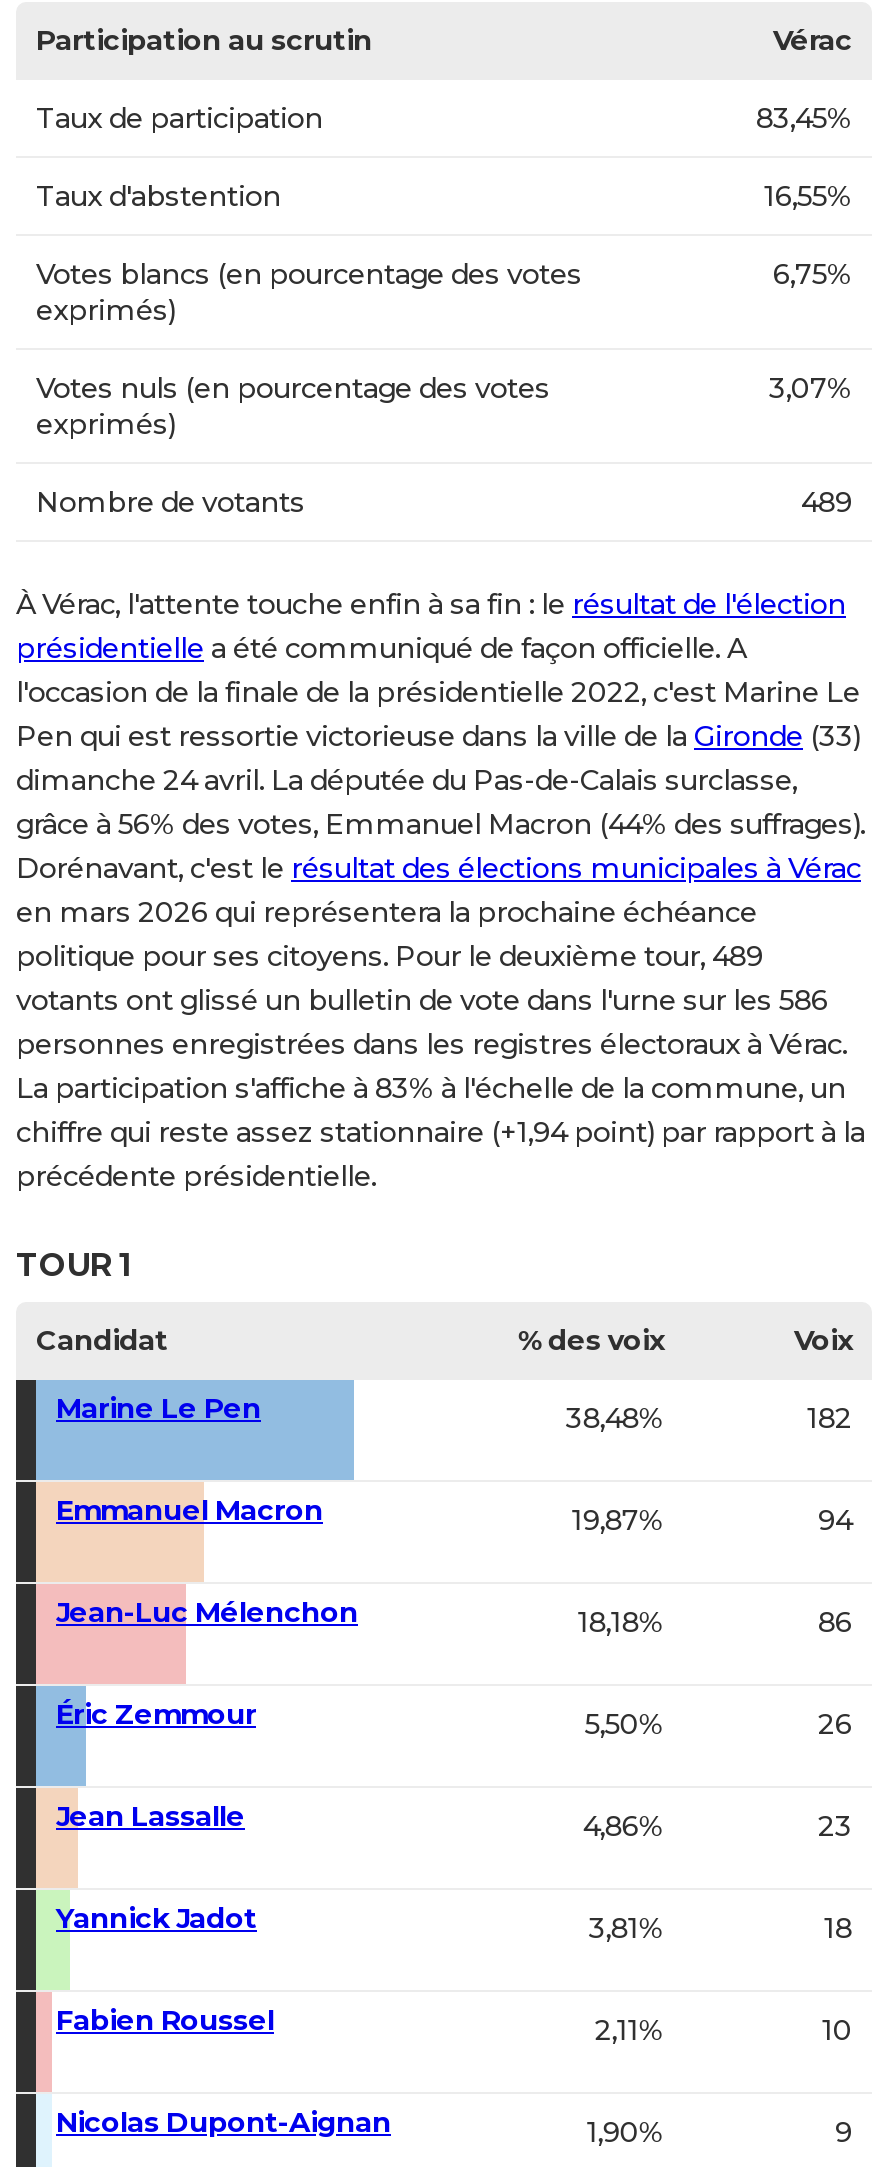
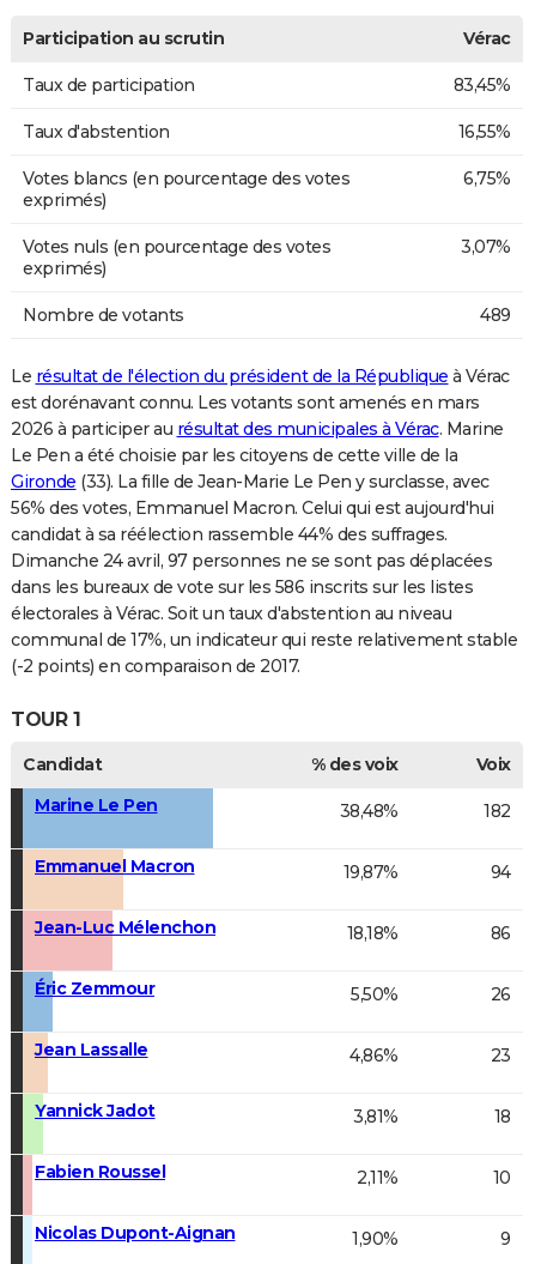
[16,586,865,1194] À Vérac, l'attente touche enfin à sa fin : le résultat de l'élection | présidentielle a été communiqué de façon officielle. A | l'occasion de la finale de la présidentielle 2022, c'est Marine Le | Pen qui est ressortie victorieuse dans la ville de la Gironde (33) | dimanche 24 avril. La députée du Pas-de-Calais surclasse, | grâce à 56% des votes, Emmanuel Macron (44% des suffrages). | Dorénavant, c'est le résultat des élections municipales à Vérac | en mars 2026 qui représentera la prochaine échéance | politique pour ses citoyens. Pour le deuxième tour, 489 | votants ont glissé un bulletin de vote dans l'urne sur les 586 | personnes enregistrées dans les registres électoraux à Vérac. | La participation s'affiche à 83% à l'échelle de la commune, un | chiffre qui reste assez stationnaire (+1,94 point) par rapport à la | précédente présidentielle. -> [11,366,517,677] Le résultat de l'élection du président de la République à Vérac | est dorénavant connu. Les votants sont amenés en mars | 2026 à participer au résultat des municipales à Vérac. Marine | Le Pen a été choisie par les citoyens de cette ville de la | Gironde (33). La fille de Jean-Marie Le Pen y surclasse, avec | 56% des votes, Emmanuel Macron. Celui qui est aujourd'hui | candidat à sa réélection rassemble 44% des suffrages. | Dimanche 24 avril, 97 personnes ne se sont pas déplacées | dans les bureaux de vote sur les 586 inscrits sur les listes | électorales à Vérac. Soit un taux d'abstention au niveau | communal de 17%, un indicateur qui reste relativement stable | (-2 points) en comparaison de 2017.

